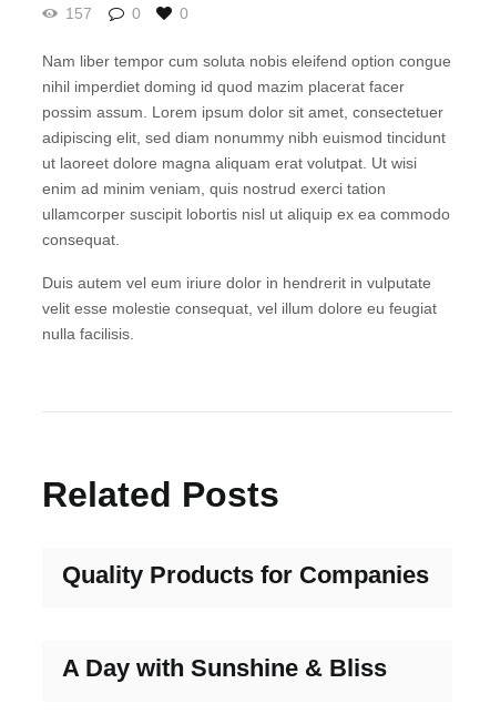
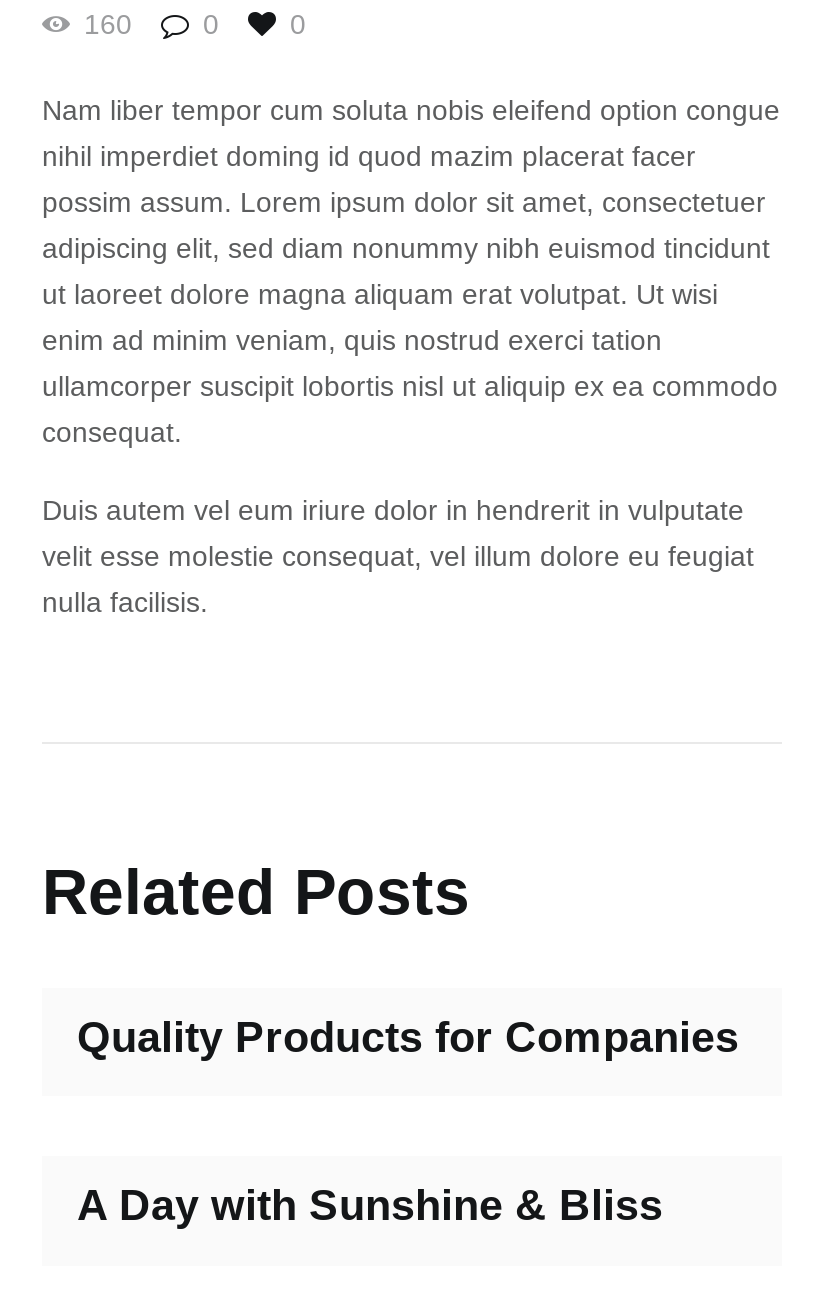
[65,5,92,22] 157 -> [84,8,132,40] 160

